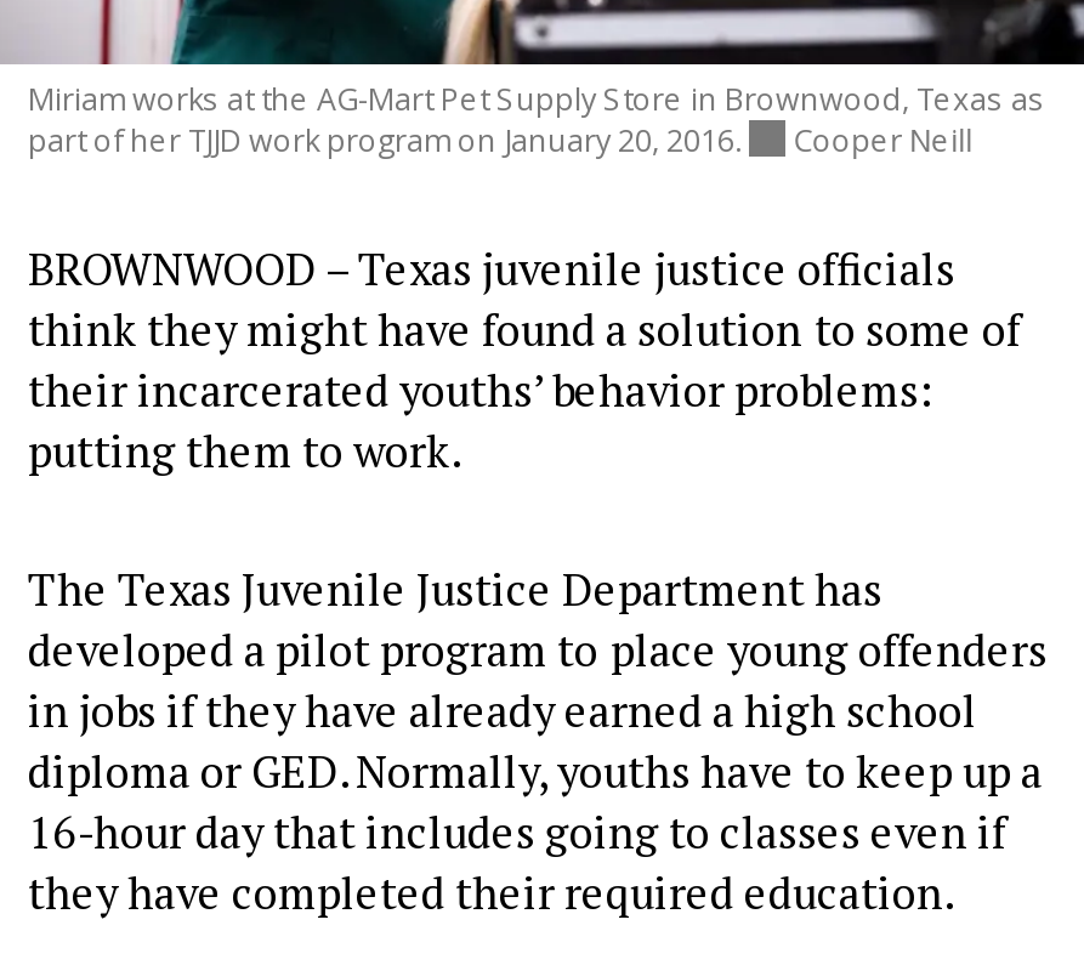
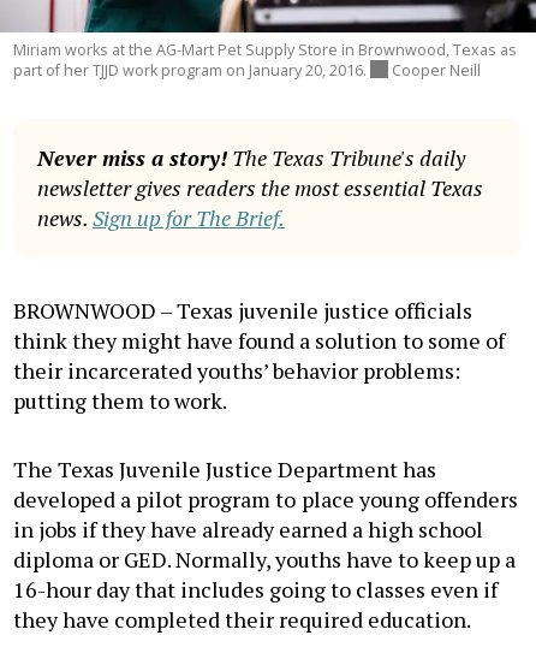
none -> [37,143,483,232] Never miss a story! The Texas Tribune's daily | newsletter gives readers the most essential Texas | news. Sign up for The Brief.

